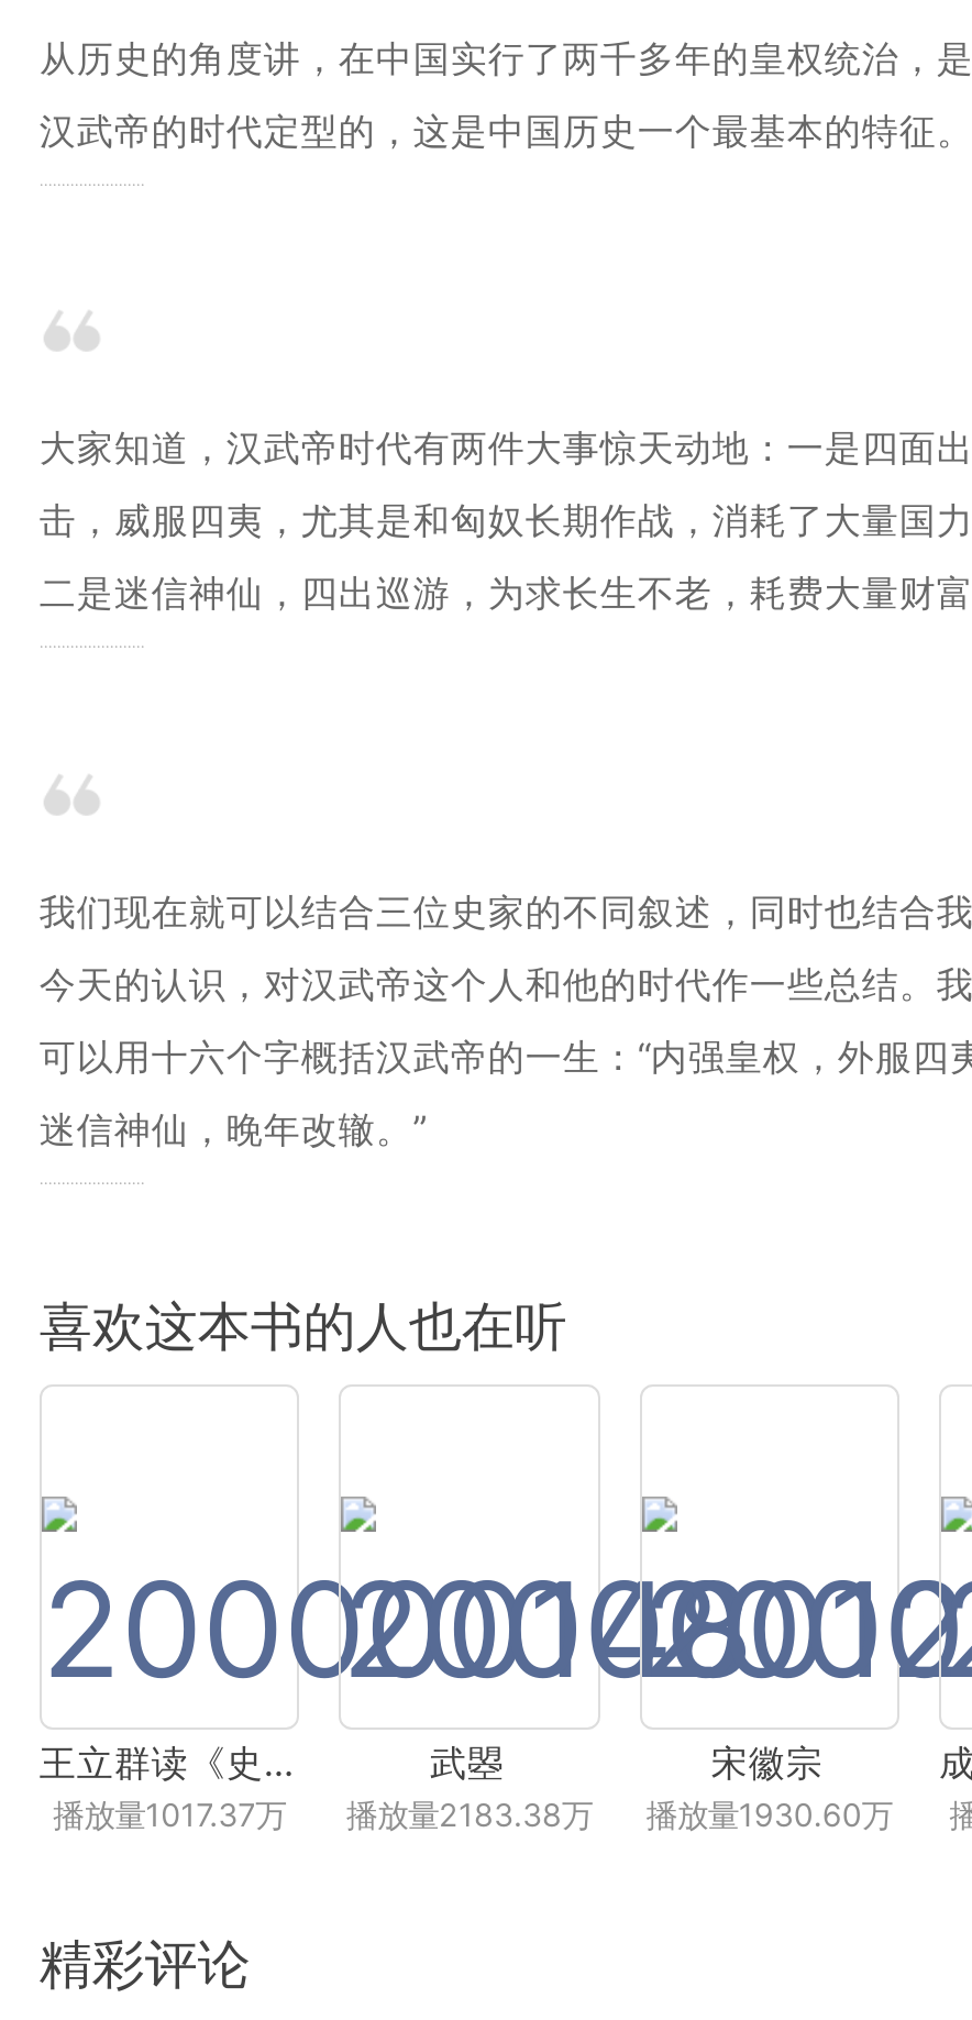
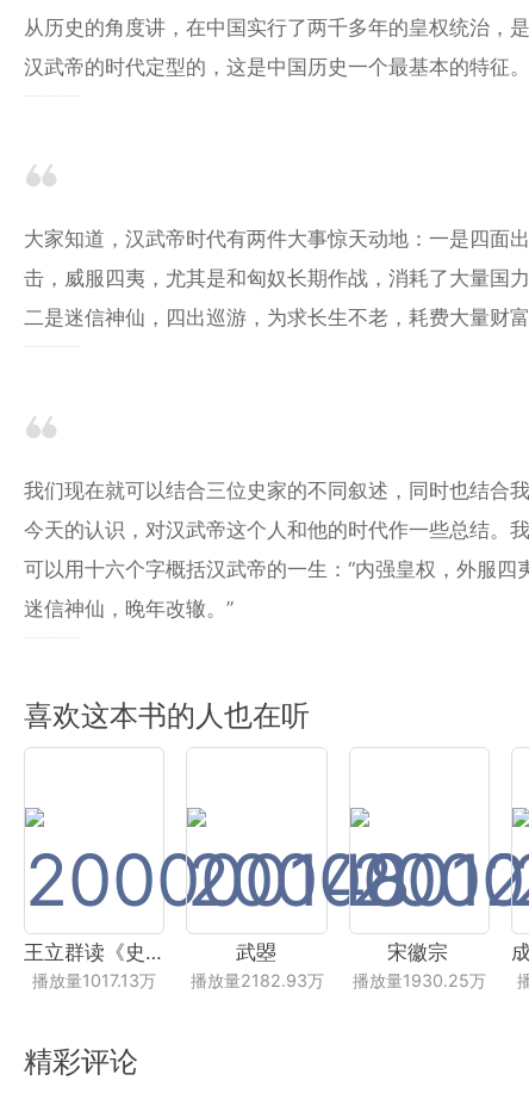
[53,1797,286,1834] 播放量1017.37万 -> [32,971,156,991] 播放量1017.13万
[346,1797,593,1834] 播放量2183.38万 -> [190,971,323,991] 播放量2182.93万
[646,1797,893,1834] 播放量1930.60万 -> [353,971,486,991] 播放量1930.25万

